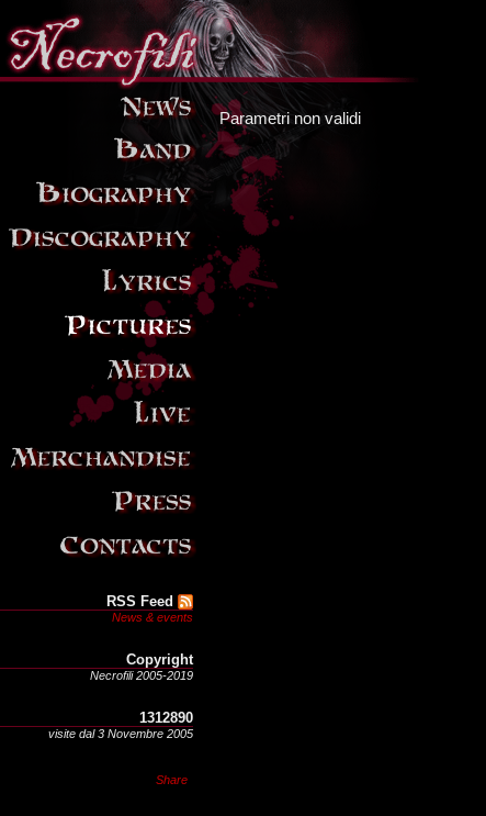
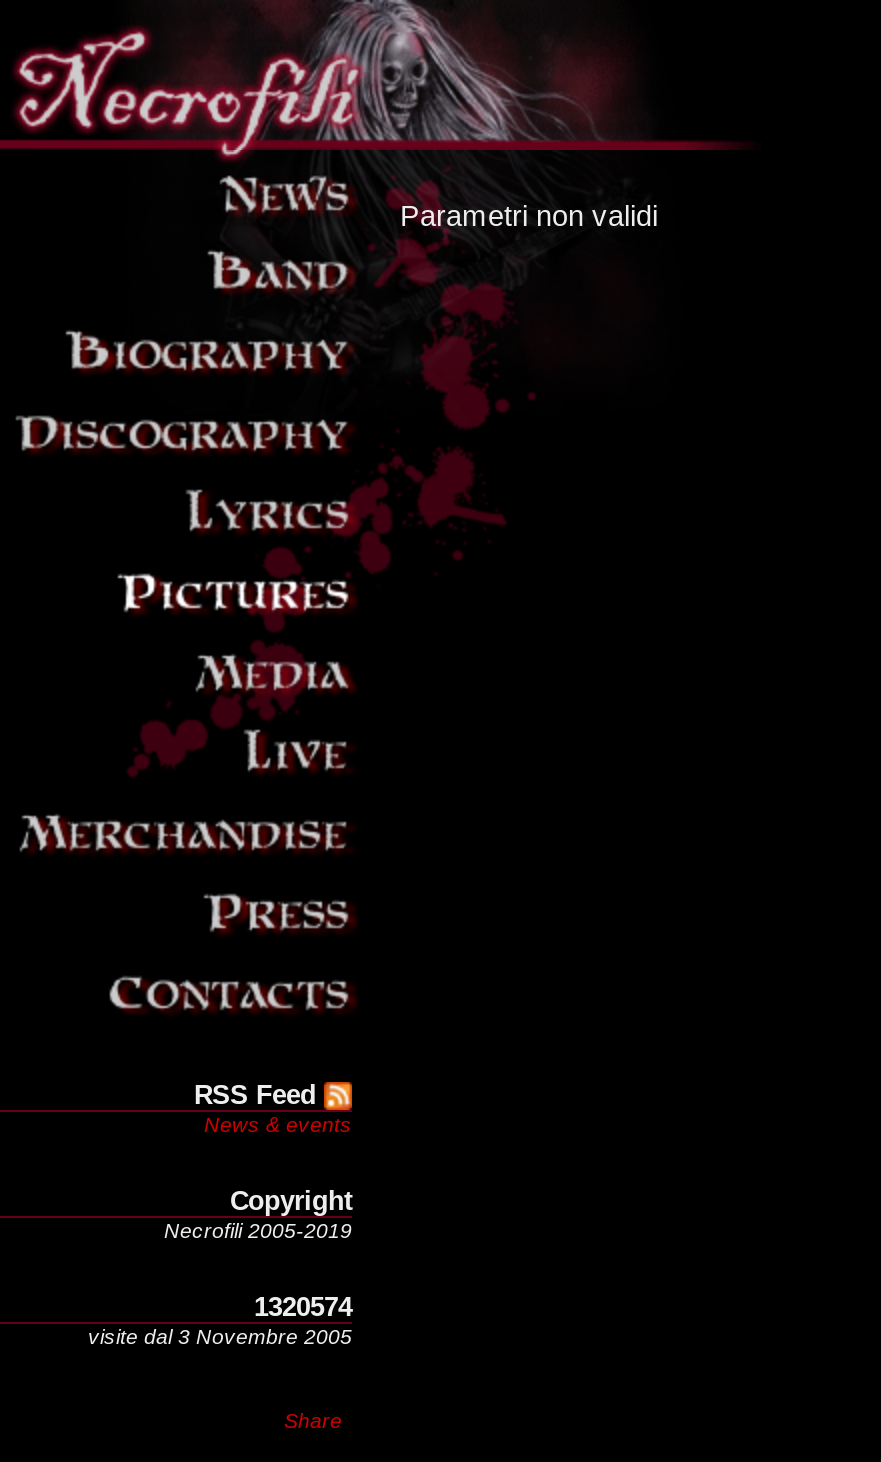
[139,709,193,726] 1312890 -> [254,1292,352,1322] 1320574

